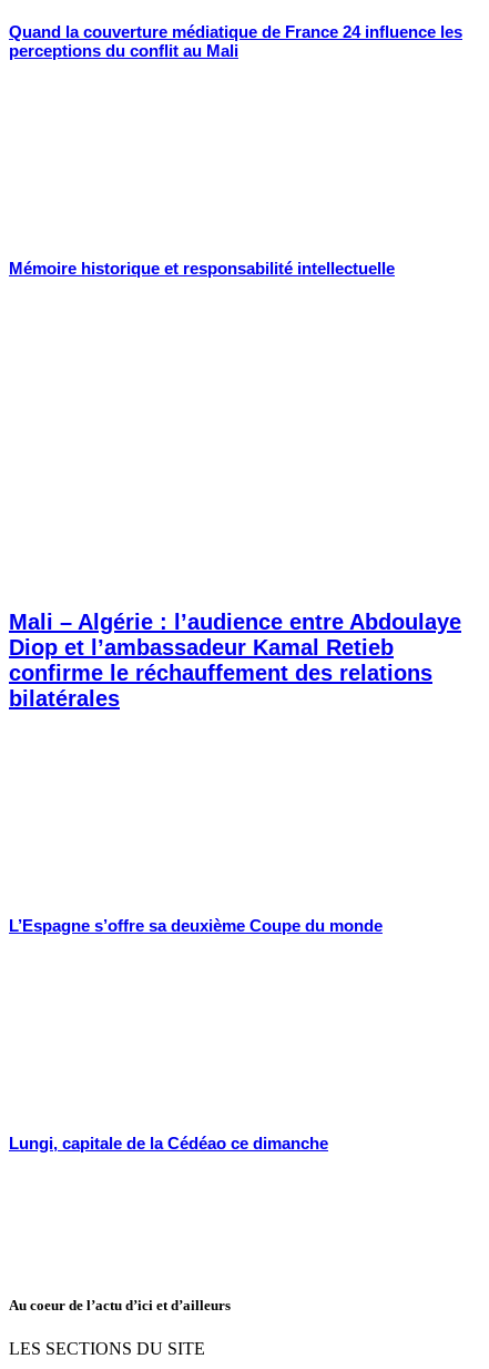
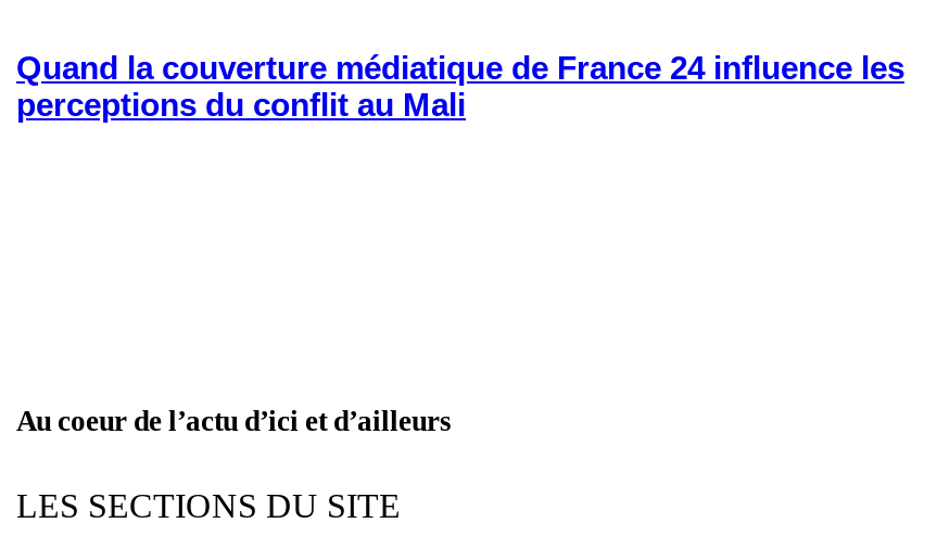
[9,258,395,277] Mémoire historique et responsabilité intellectuelle -> none
[9,609,461,710] Mali – Algérie : l’audience entre Abdoulaye | Diop et l’ambassadeur Kamal Retieb | confirme le réchauffement des relations | bilatérales -> none
[9,916,383,934] L’Espagne s’offre sa deuxième Coupe du monde -> none
[9,1133,328,1152] Lungi, capitale de la Cédéao ce dimanche -> none

